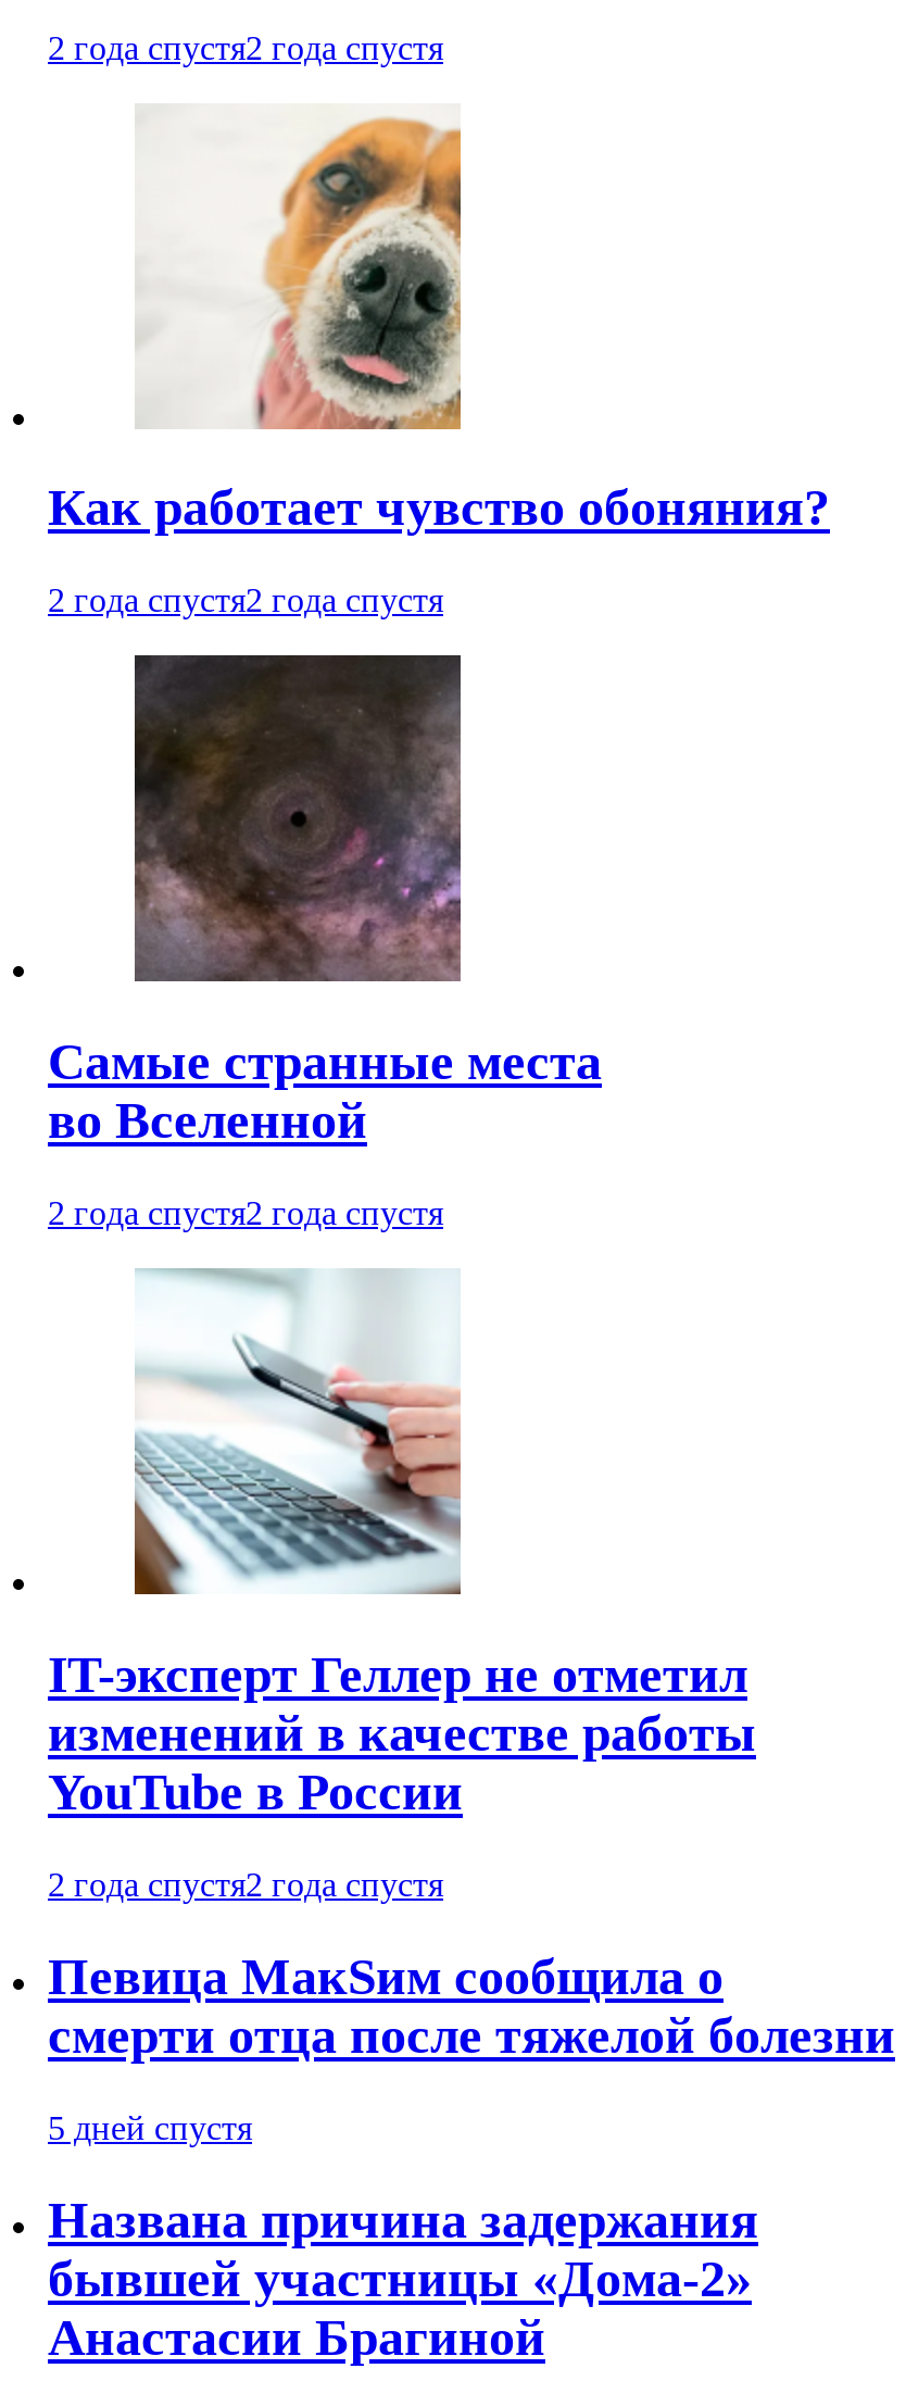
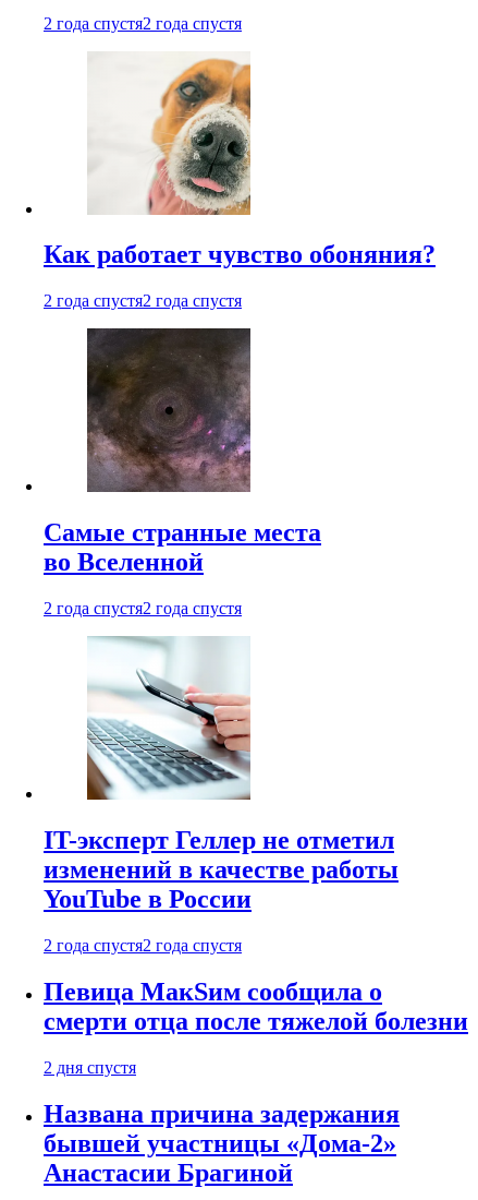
[48,2109,252,2146] 5 дней спустя -> [44,1058,136,1077] 2 дня спустя

